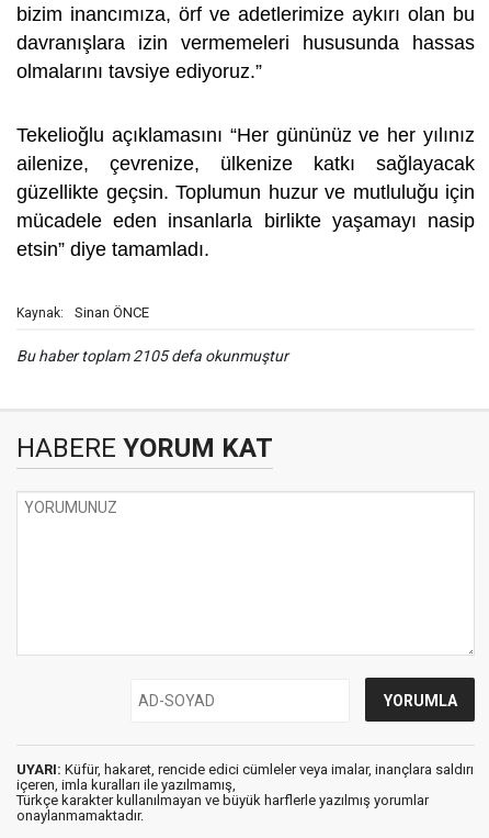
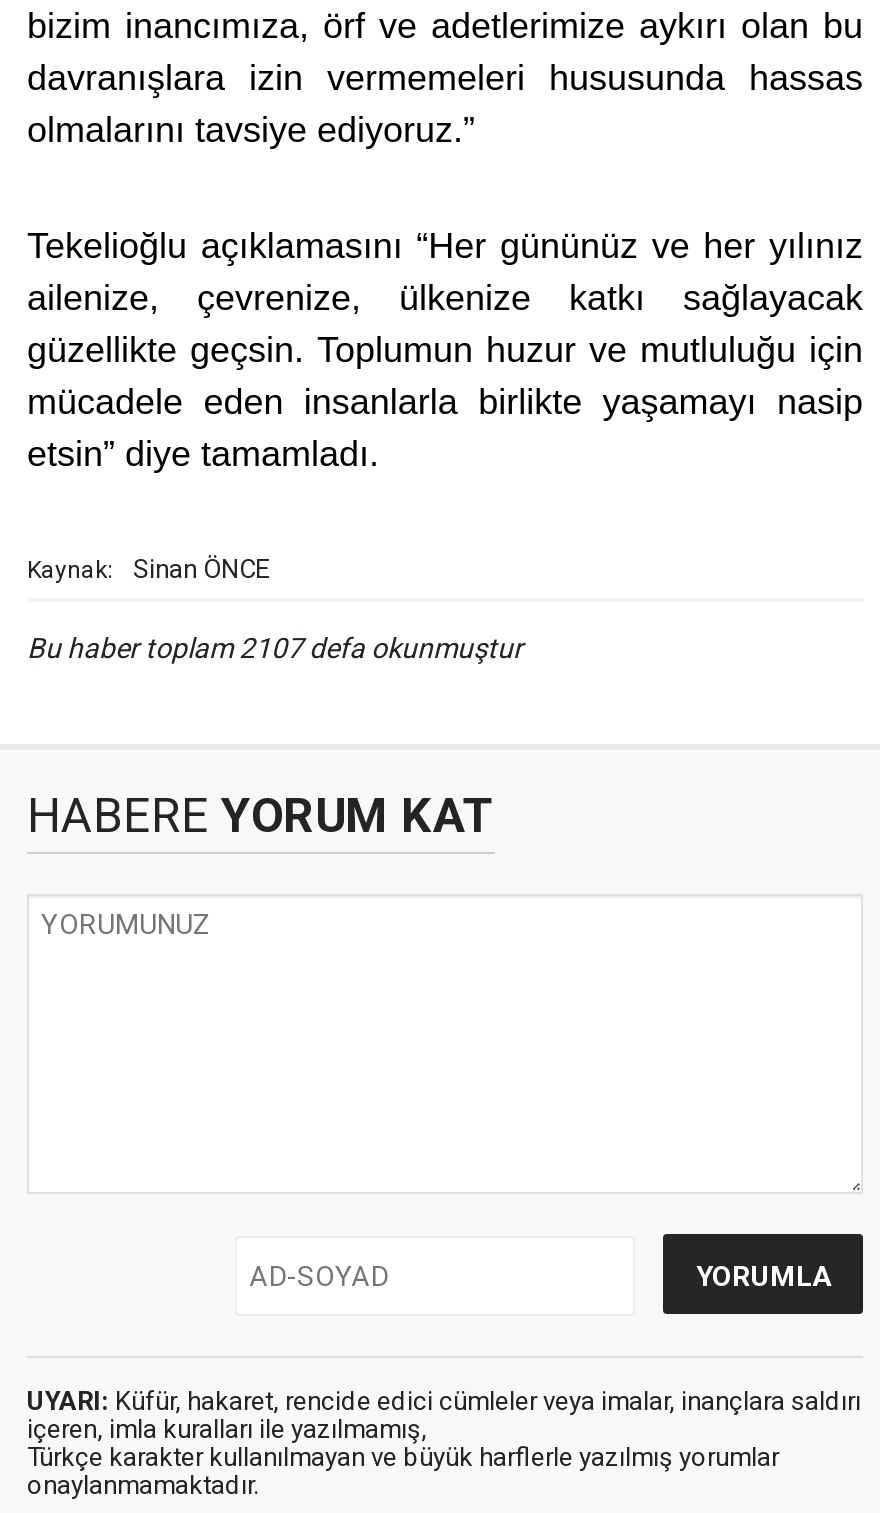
[16,347,288,365] Bu haber toplam 2105 defa okunmuştur -> [27,632,523,664] Bu haber toplam 2107 defa okunmuştur

